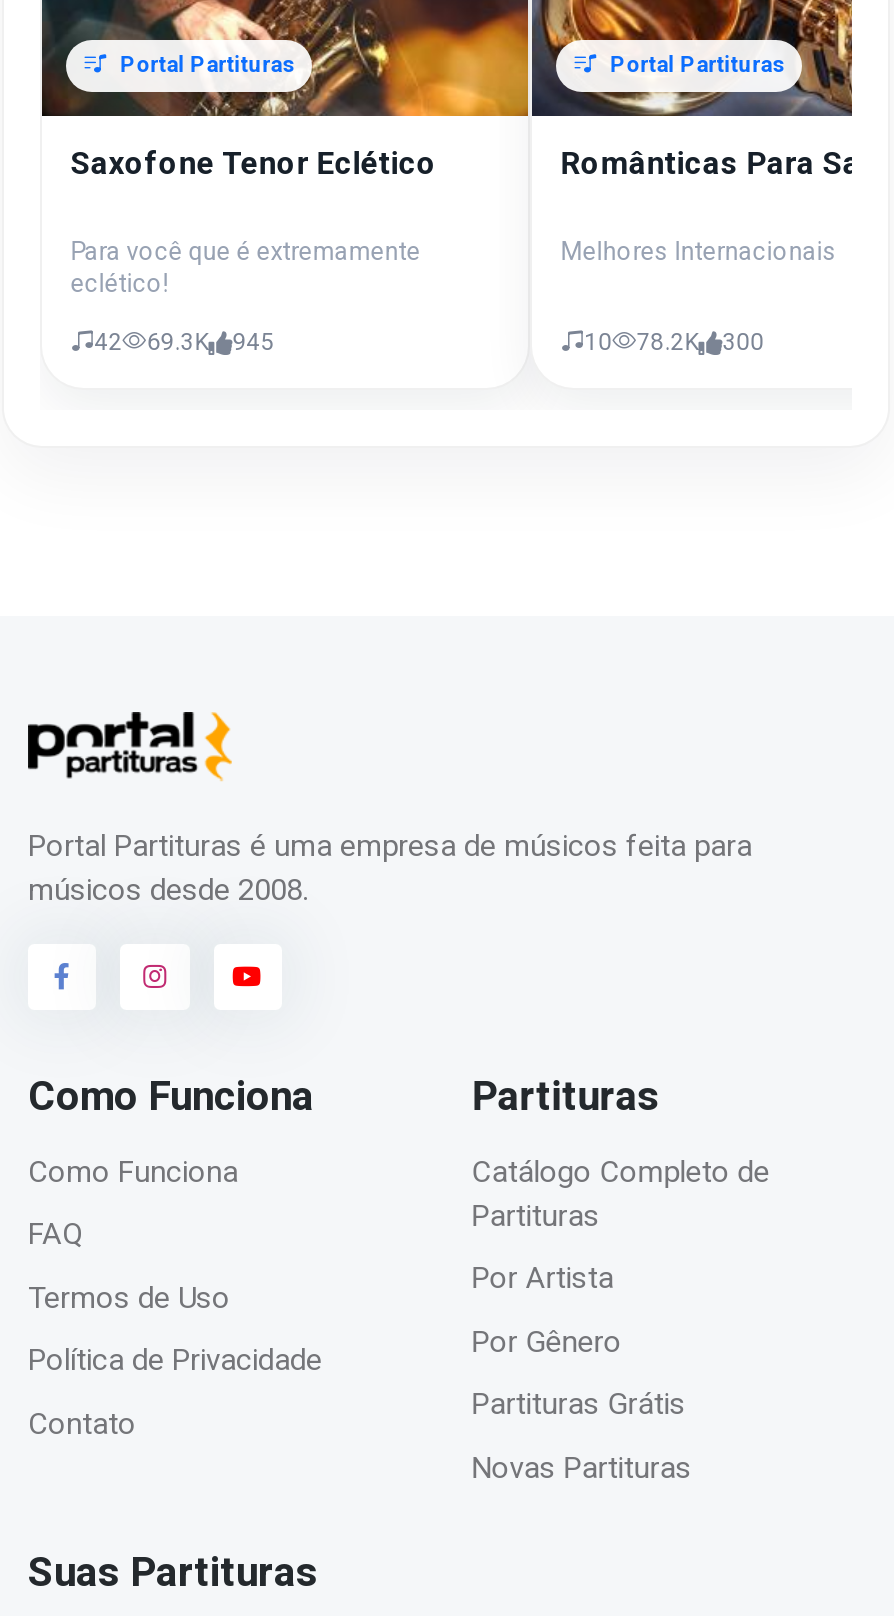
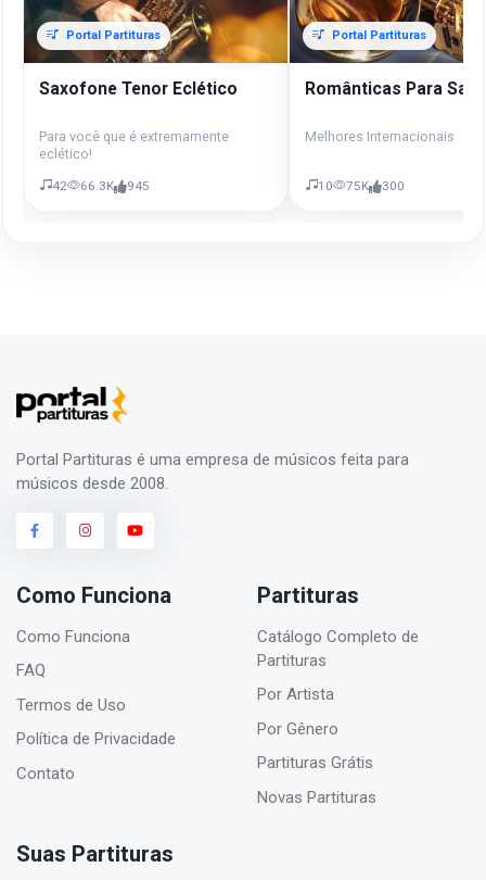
[94,327,274,355] 42 69.3K 945 -> [52,178,150,193] 42 66.3K 945
[636,327,698,355] 78.2K -> [346,178,369,193] 75K

